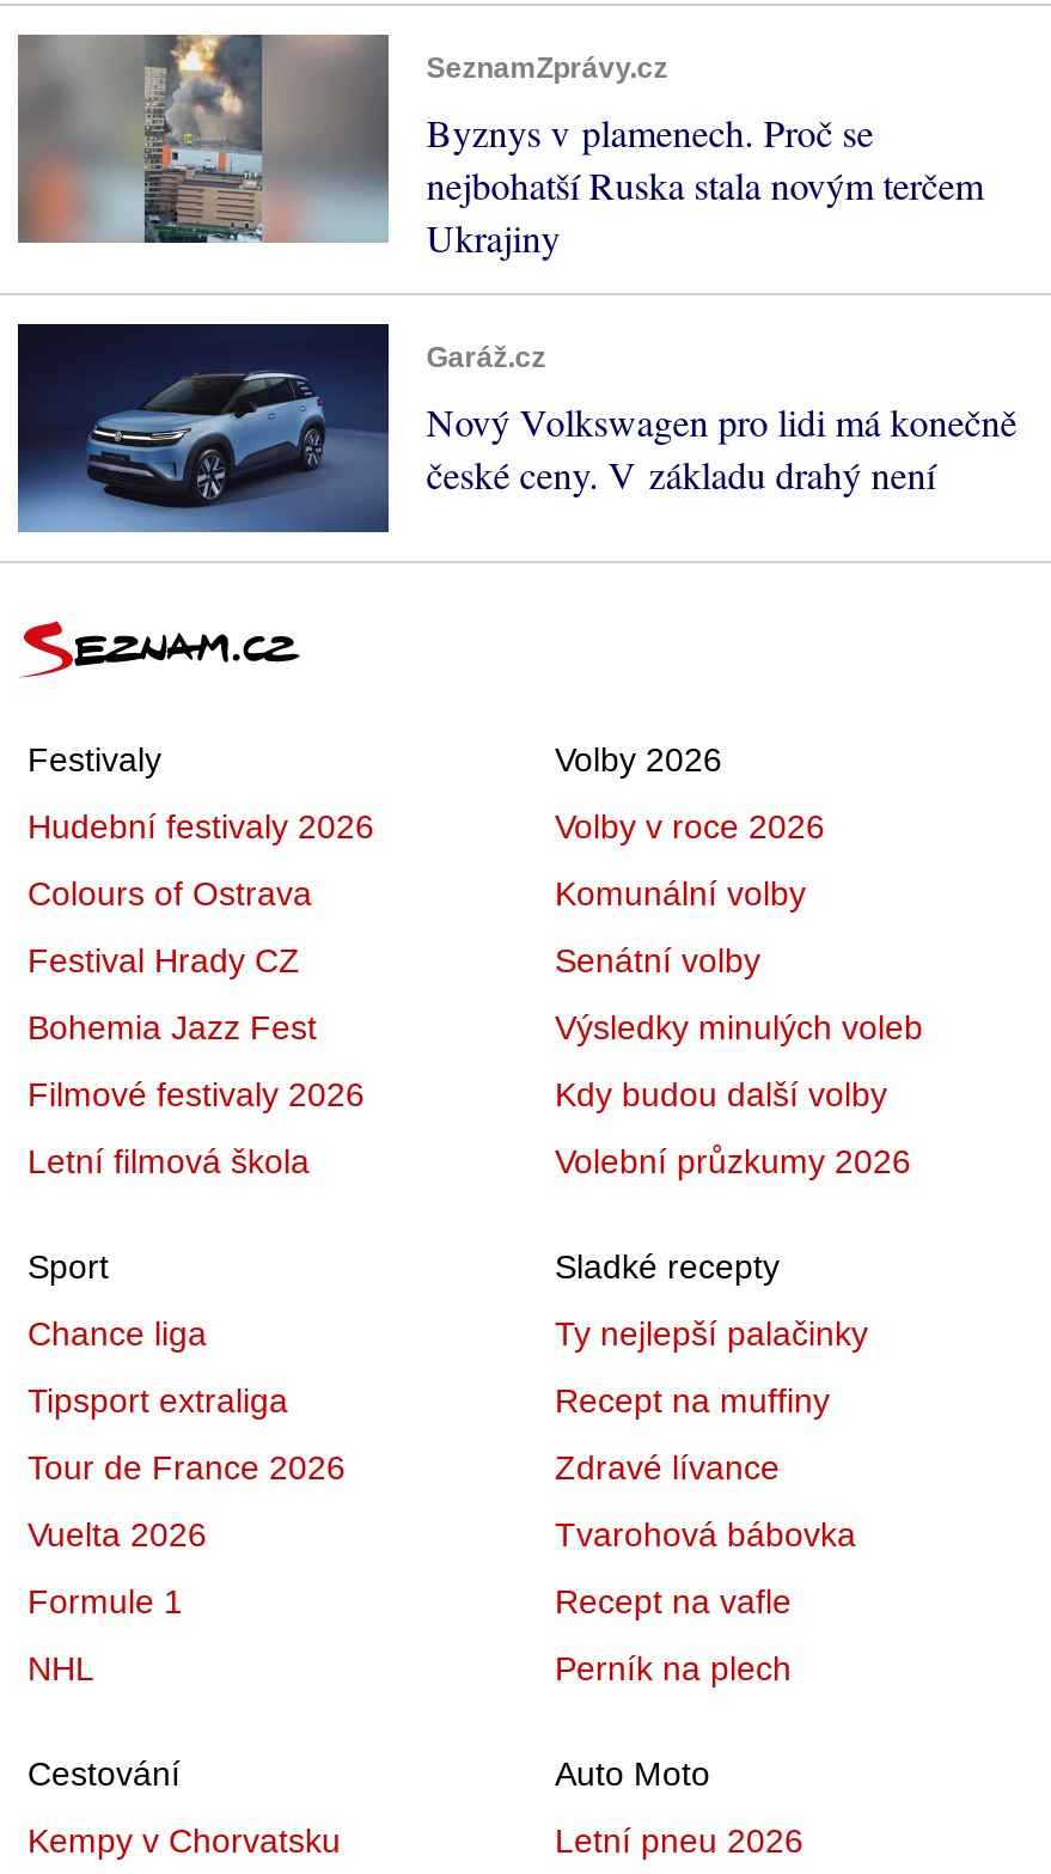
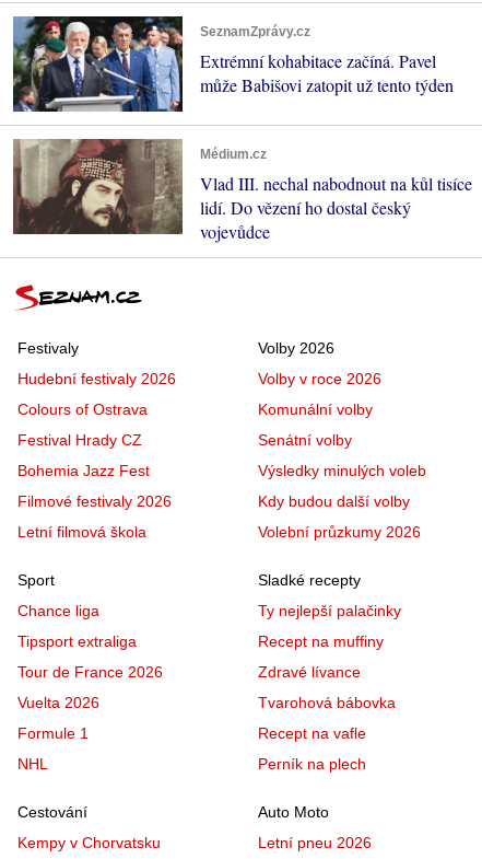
[16,32,983,261] [image] | Byznys v plamenech. Proč se | nejbohatší Ruska stala novým terčem | Ukrajiny -> [12,15,453,113] [image] | Extrémní kohabitace začíná. Pavel | může Babišovi zatopit už tento týden
[16,303,1017,535] [image] | Garáž.cz | Nový Volkswagen pro lidi má konečně | české ceny. V základu drahý není -> [12,138,472,244] [image] | Médium.cz | Vlad III. nechal nabodnout na kůl tisíce | lidí. Do vězení ho dostal český | vojevůdce

